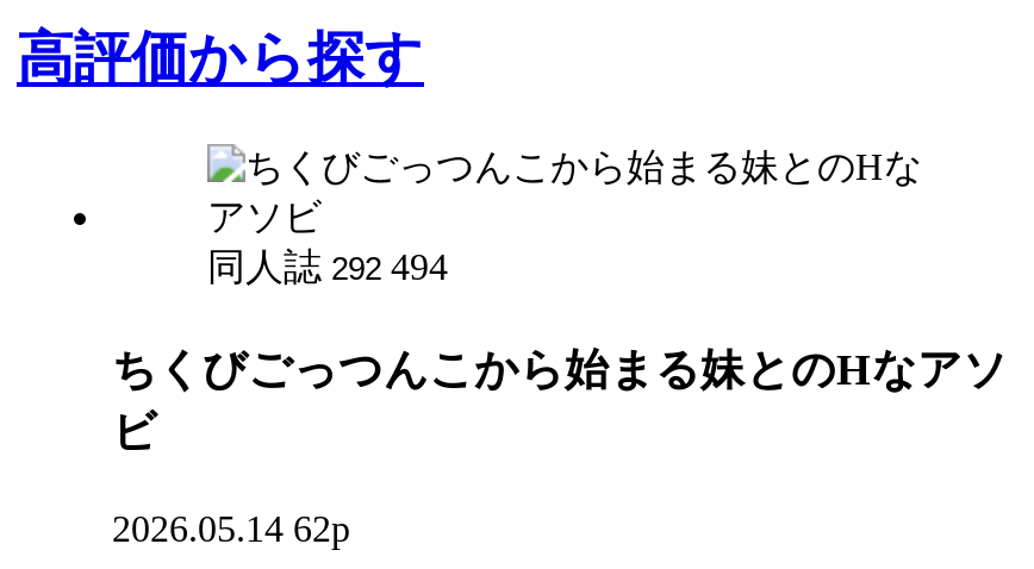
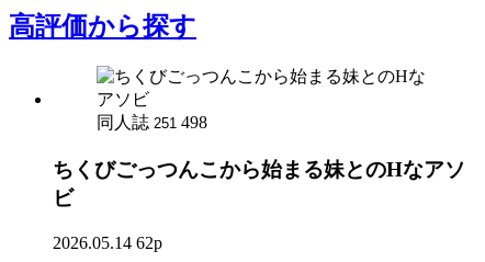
[207,247,448,287] 同人誌 292 494 -> [97,113,207,132] 同人誌 251 498

